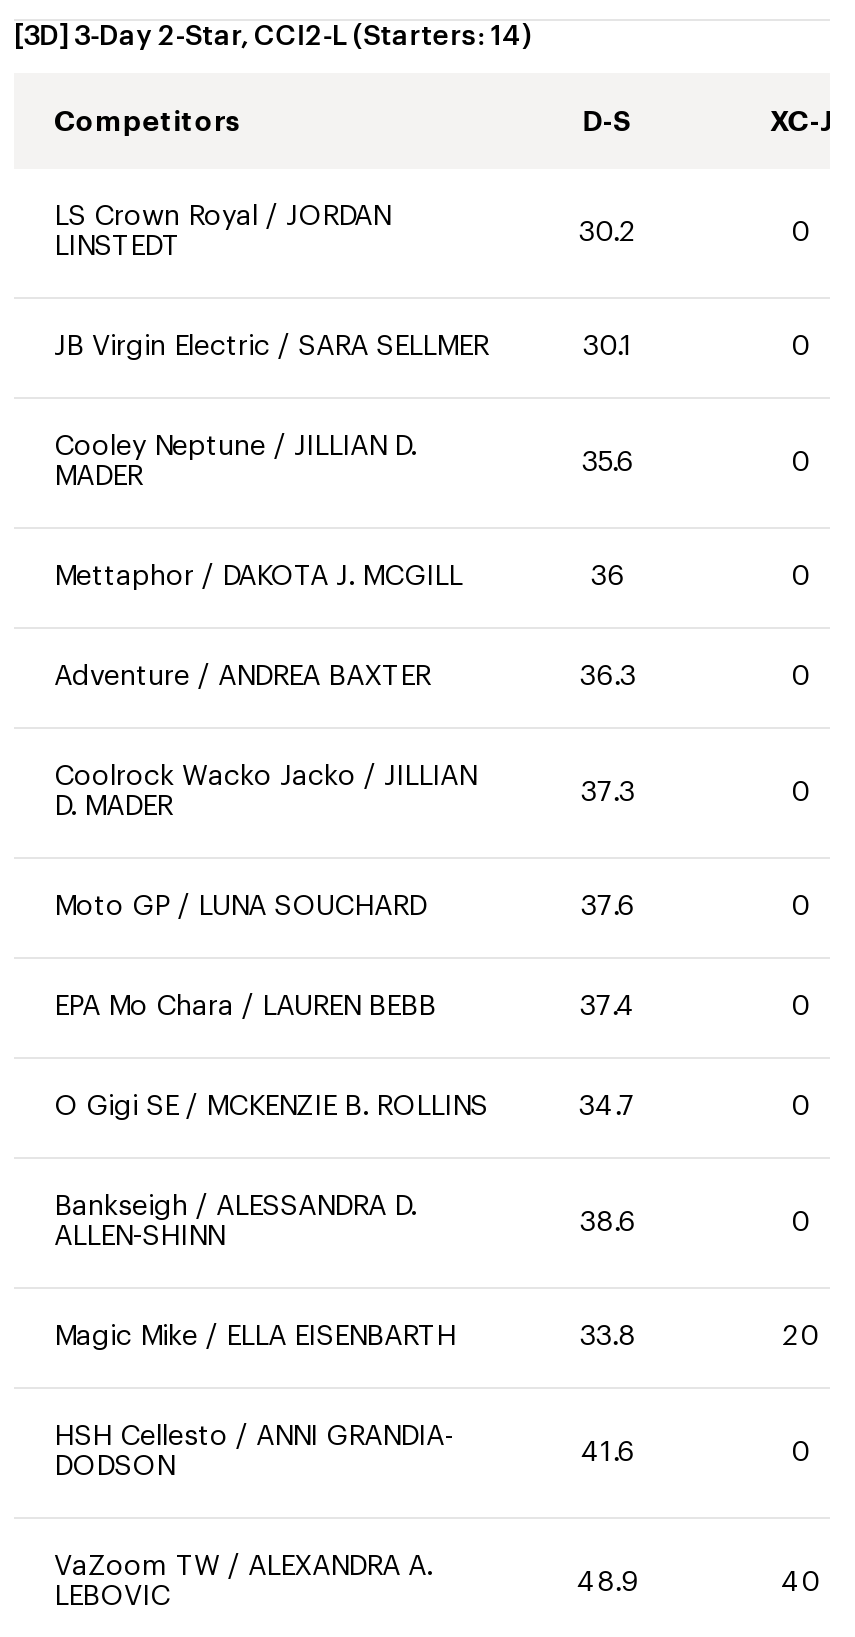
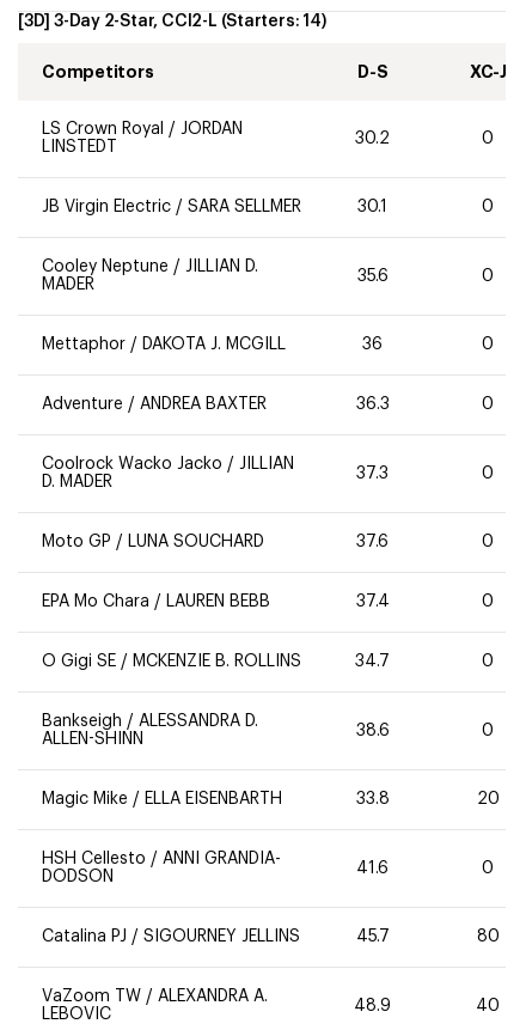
none -> [42,929,500,945] Catalina PJ / SIGOURNEY JELLINS | 45.7 | 80

